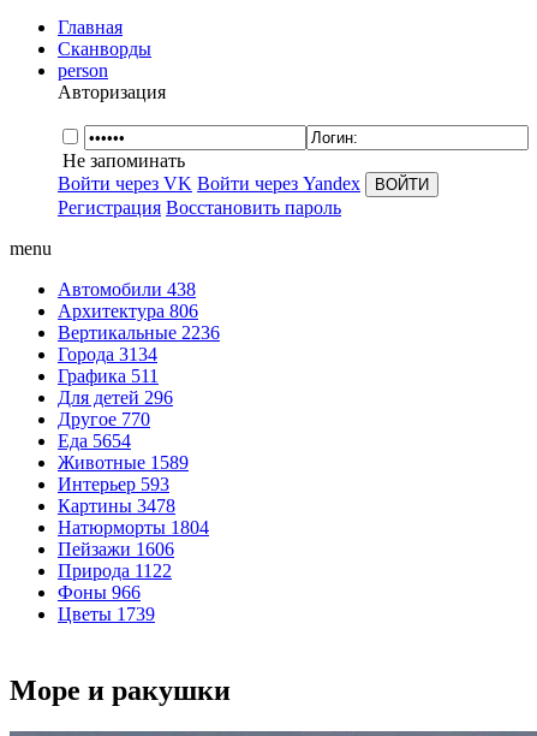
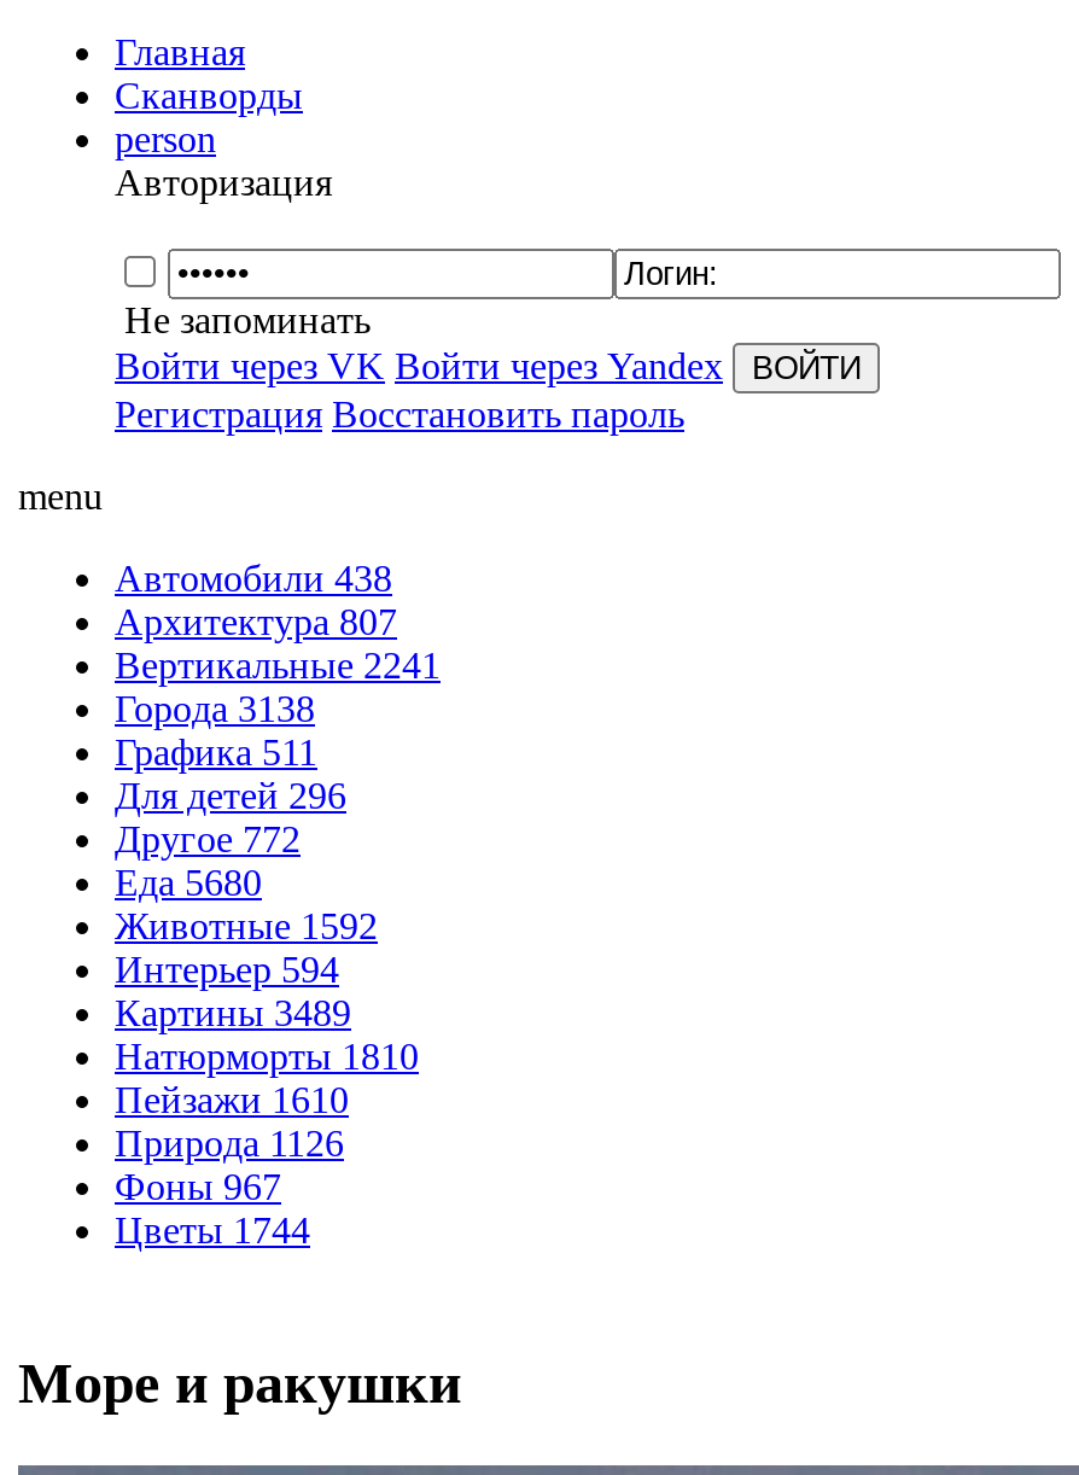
[58,301,198,321] Архитектура 806 -> [115,601,397,642] Архитектура 807
[58,322,220,343] Вертикальные 2236 -> [115,645,441,686] Вертикальные 2241
[58,344,157,364] Города 3134 -> [115,688,315,729] Города 3138
[58,409,150,429] Другое 770 -> [115,818,301,859] Другое 772
[58,431,131,451] Еда 5654 -> [115,862,262,903] Еда 5680
[58,452,189,473] Животные 1589 -> [115,905,378,946] Животные 1592
[58,474,169,494] Интерьер 593 -> [115,949,339,990] Интерьер 594
[58,495,175,516] Картины 3478 -> [115,992,351,1033] Картины 3489
[58,517,209,538] Натюрморты 1804 -> [115,1036,419,1077] Натюрморты 1810
[58,539,174,559] Пейзажи 1606 -> [115,1079,349,1120] Пейзажи 1610
[58,560,172,581] Природа 1122 -> [115,1123,344,1164] Природа 1126
[58,582,141,603] Фоны 966 -> [115,1166,281,1207] Фоны 967
[58,604,155,624] Цветы 1739 -> [115,1209,310,1250] Цветы 1744

